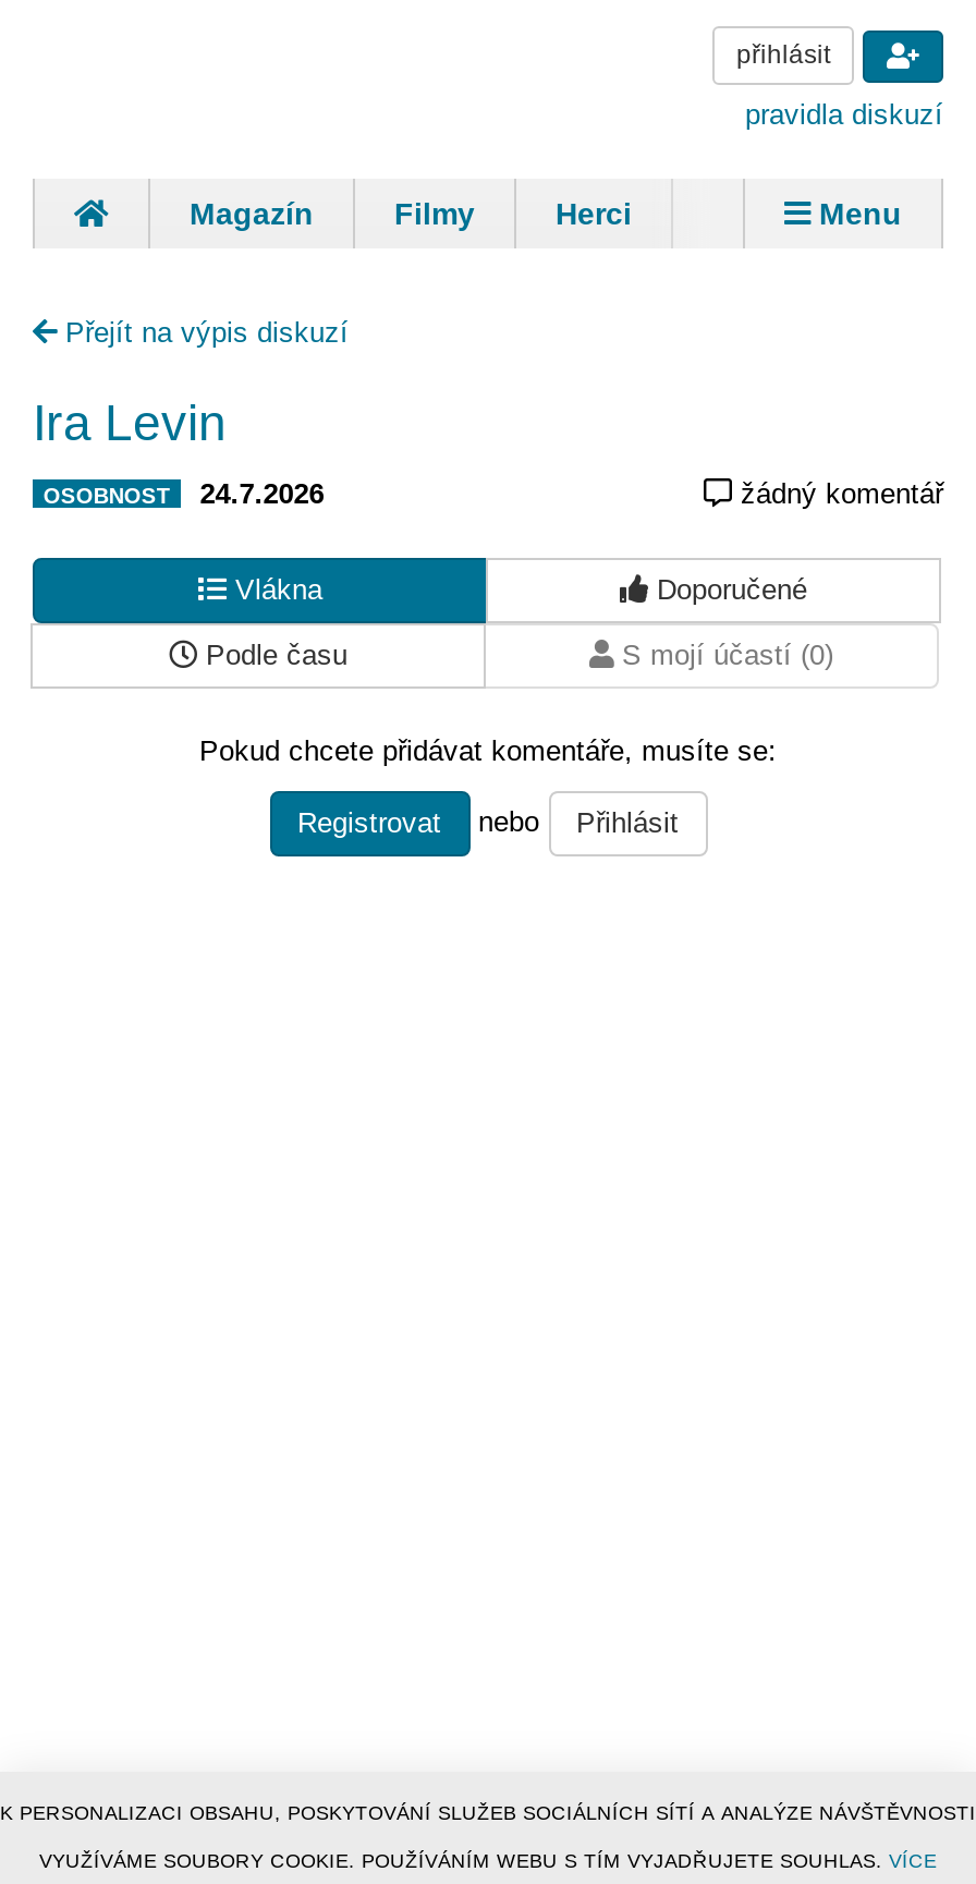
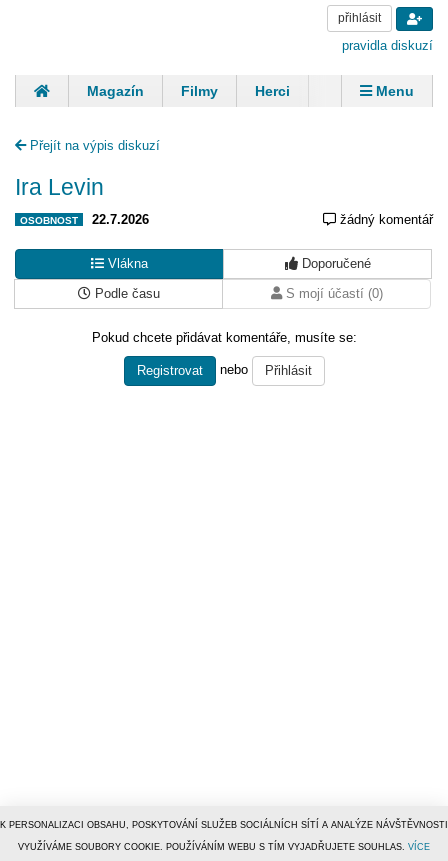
[43,477,324,510] OSOBNOST 24.7.2026 -> [20,212,149,227] OSOBNOST 22.7.2026

